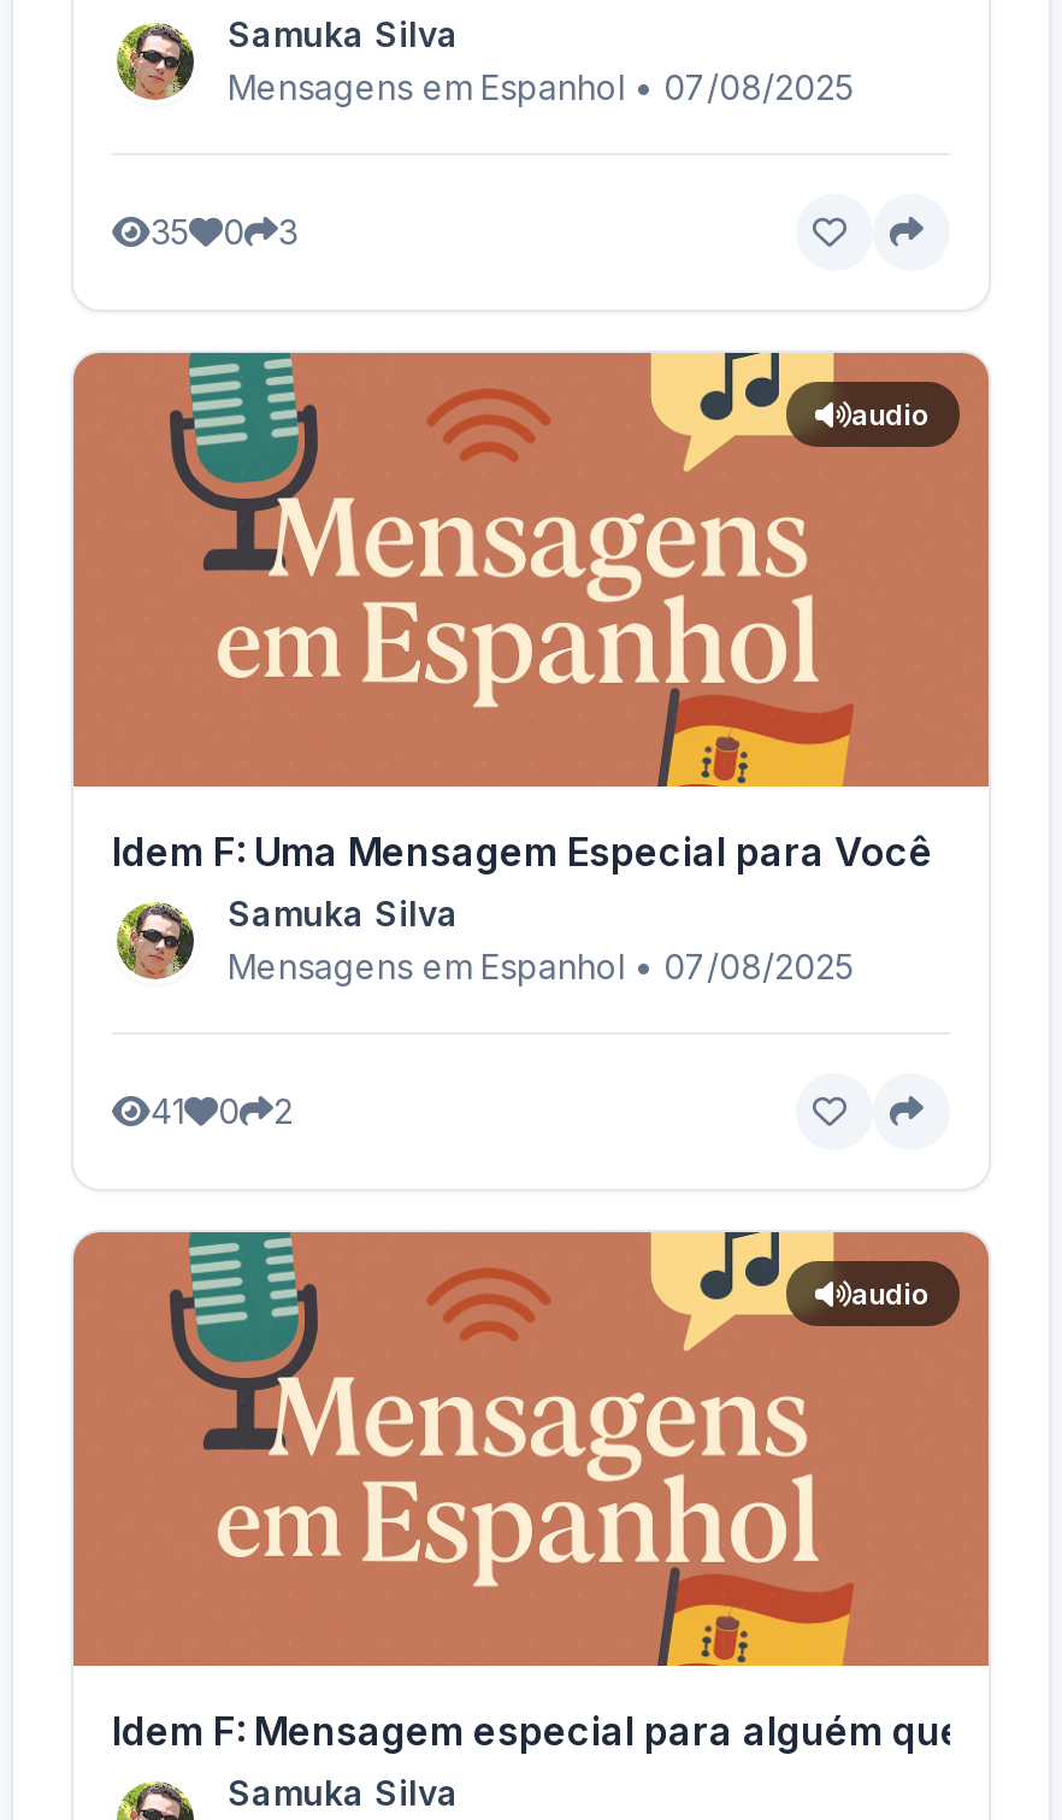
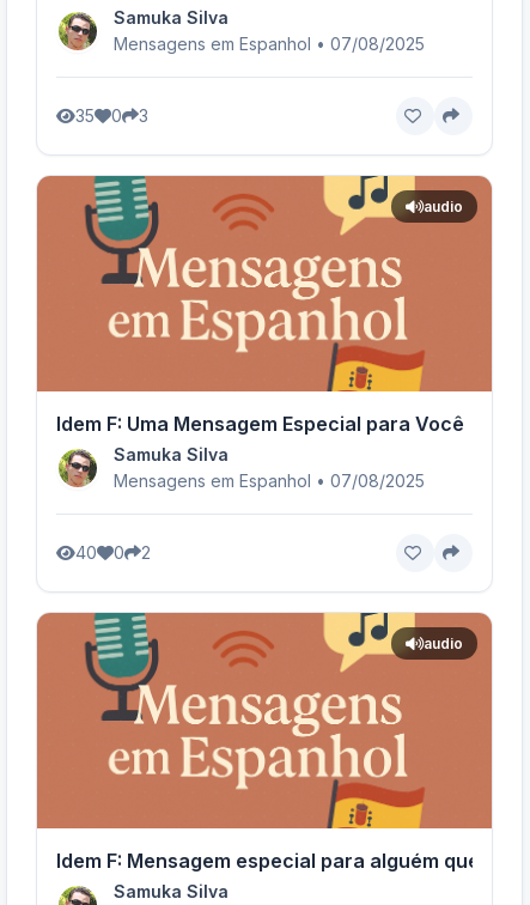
[151,1090,293,1131] 41 0 2 -> [75,542,151,563] 40 0 2

